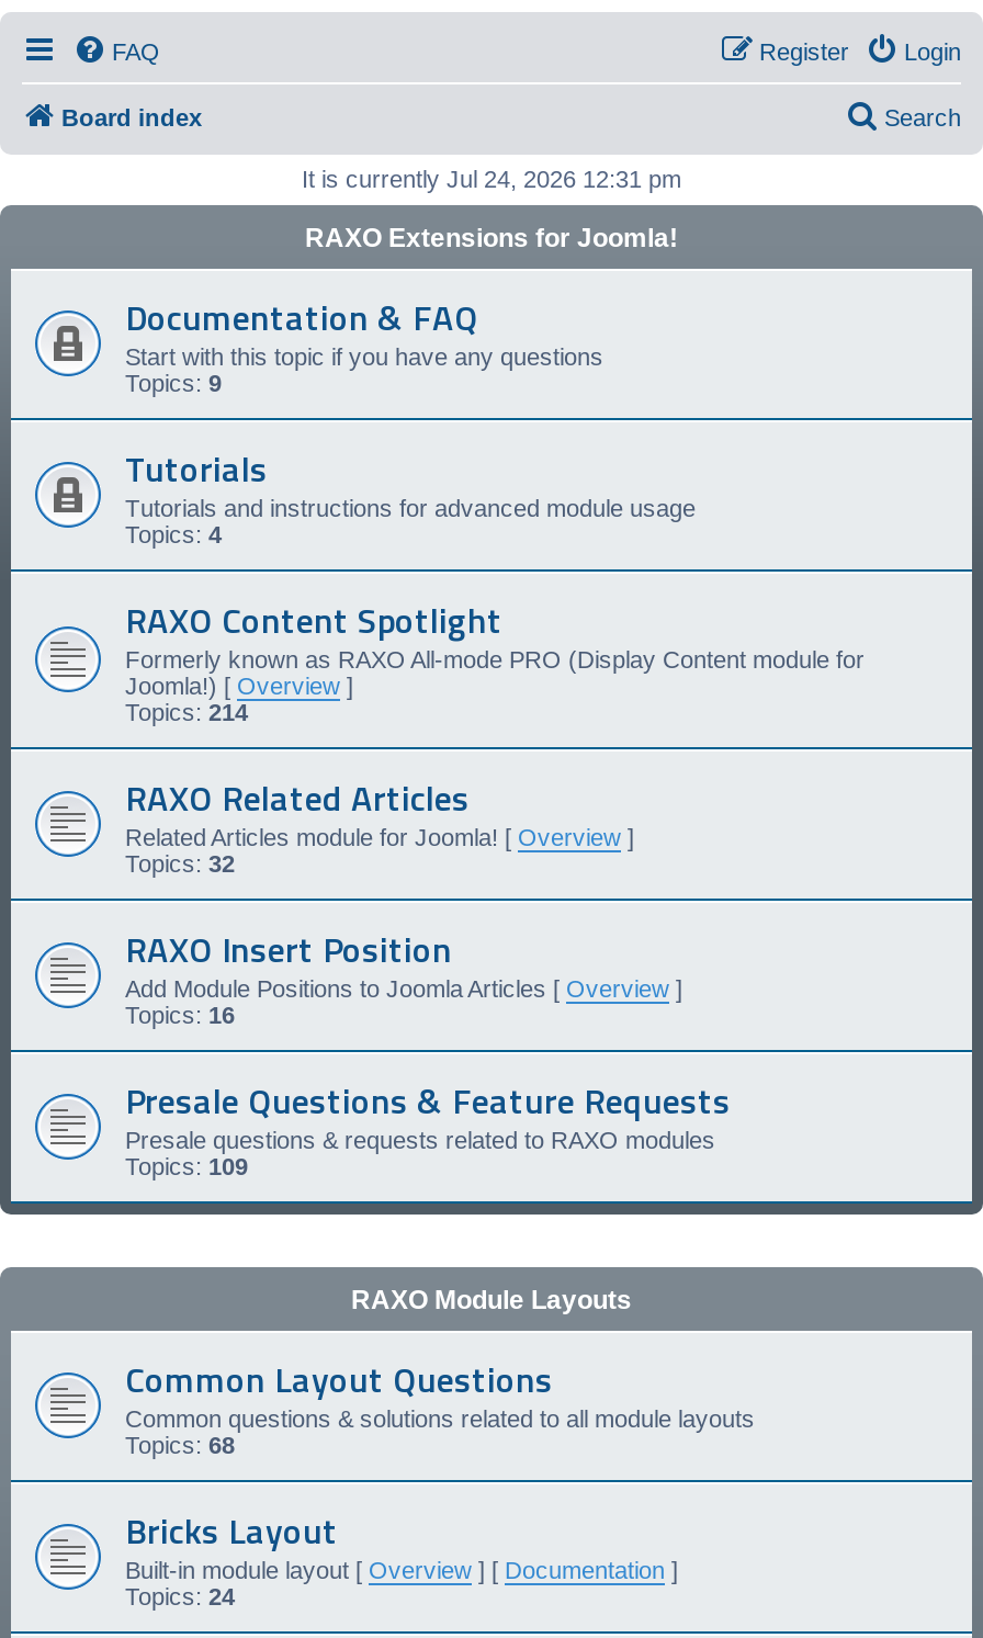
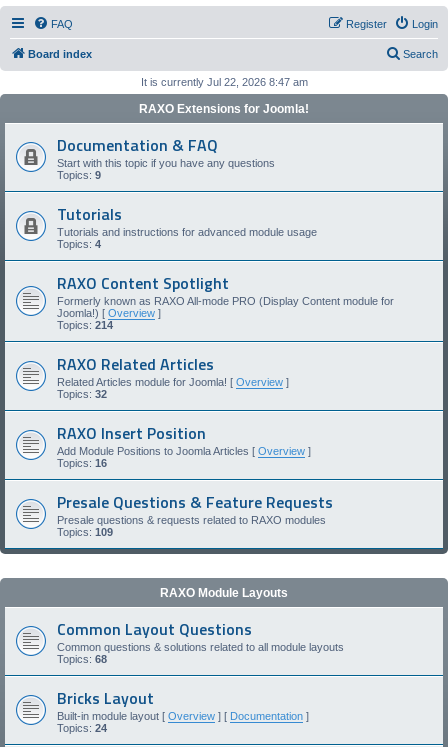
[302,166,681,192] It is currently Jul 24, 2026 12:31 pm -> [140,76,307,88] It is currently Jul 22, 2026 8:47 am

